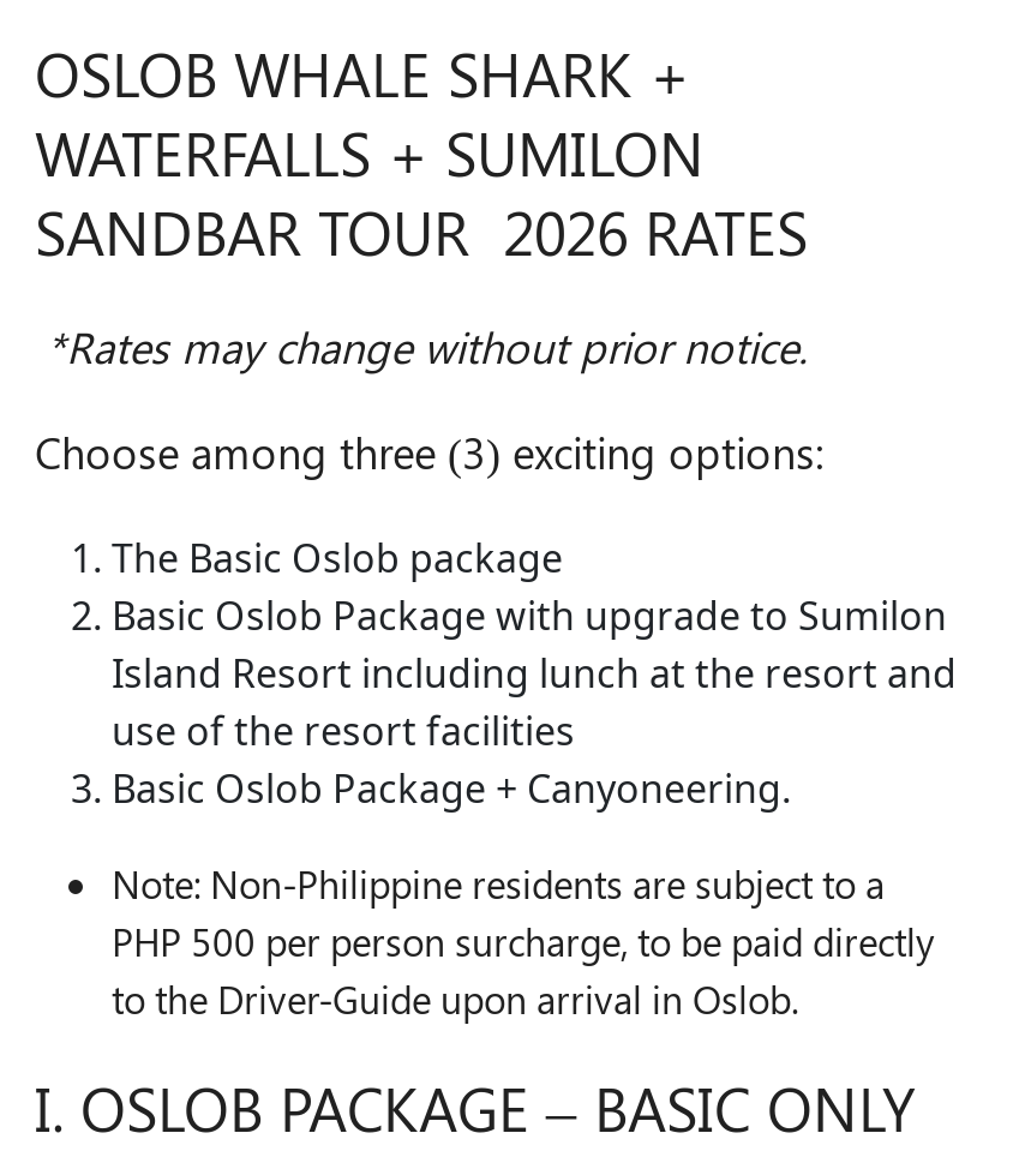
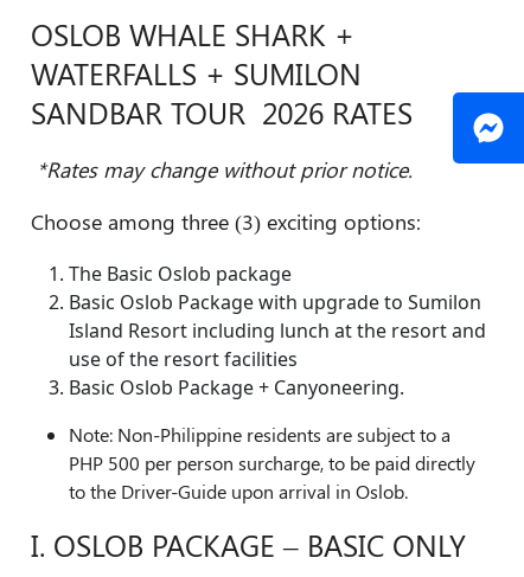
none -> [452,91,520,165] [image]

